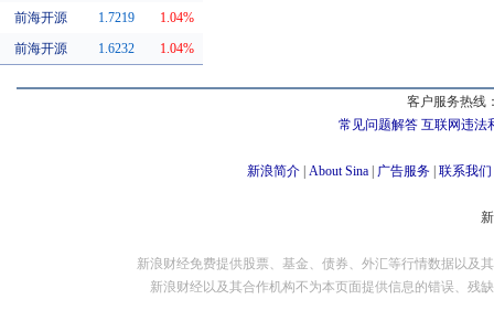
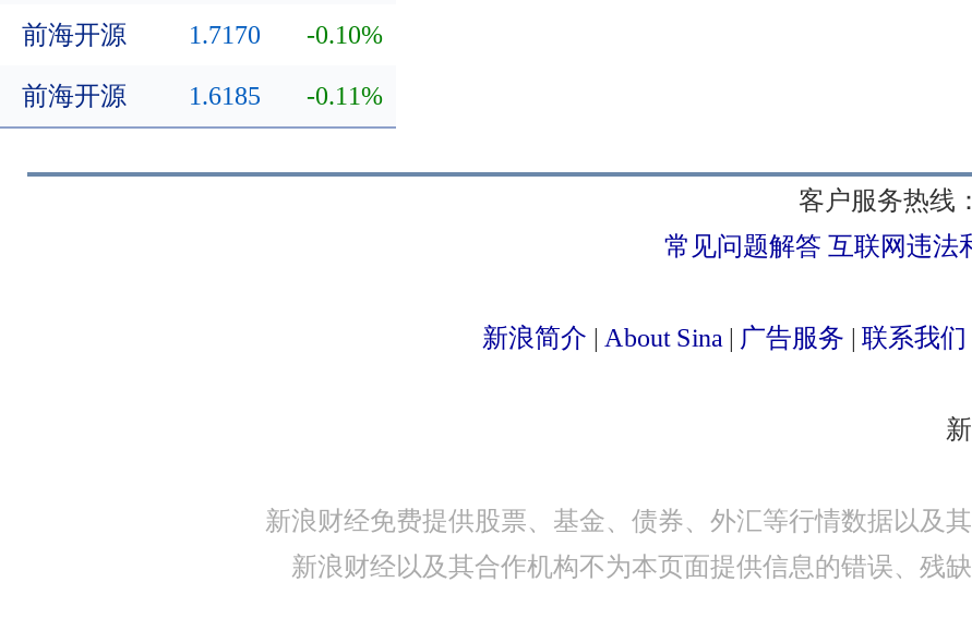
[98,10,135,25] 1.7219 -> [189,20,261,50] 1.7170
[160,10,194,25] 1.04% -> [307,20,383,50] -0.10%
[98,41,135,56] 1.6232 -> [189,81,261,111] 1.6185
[160,41,194,56] 1.04% -> [307,81,383,111] -0.11%

